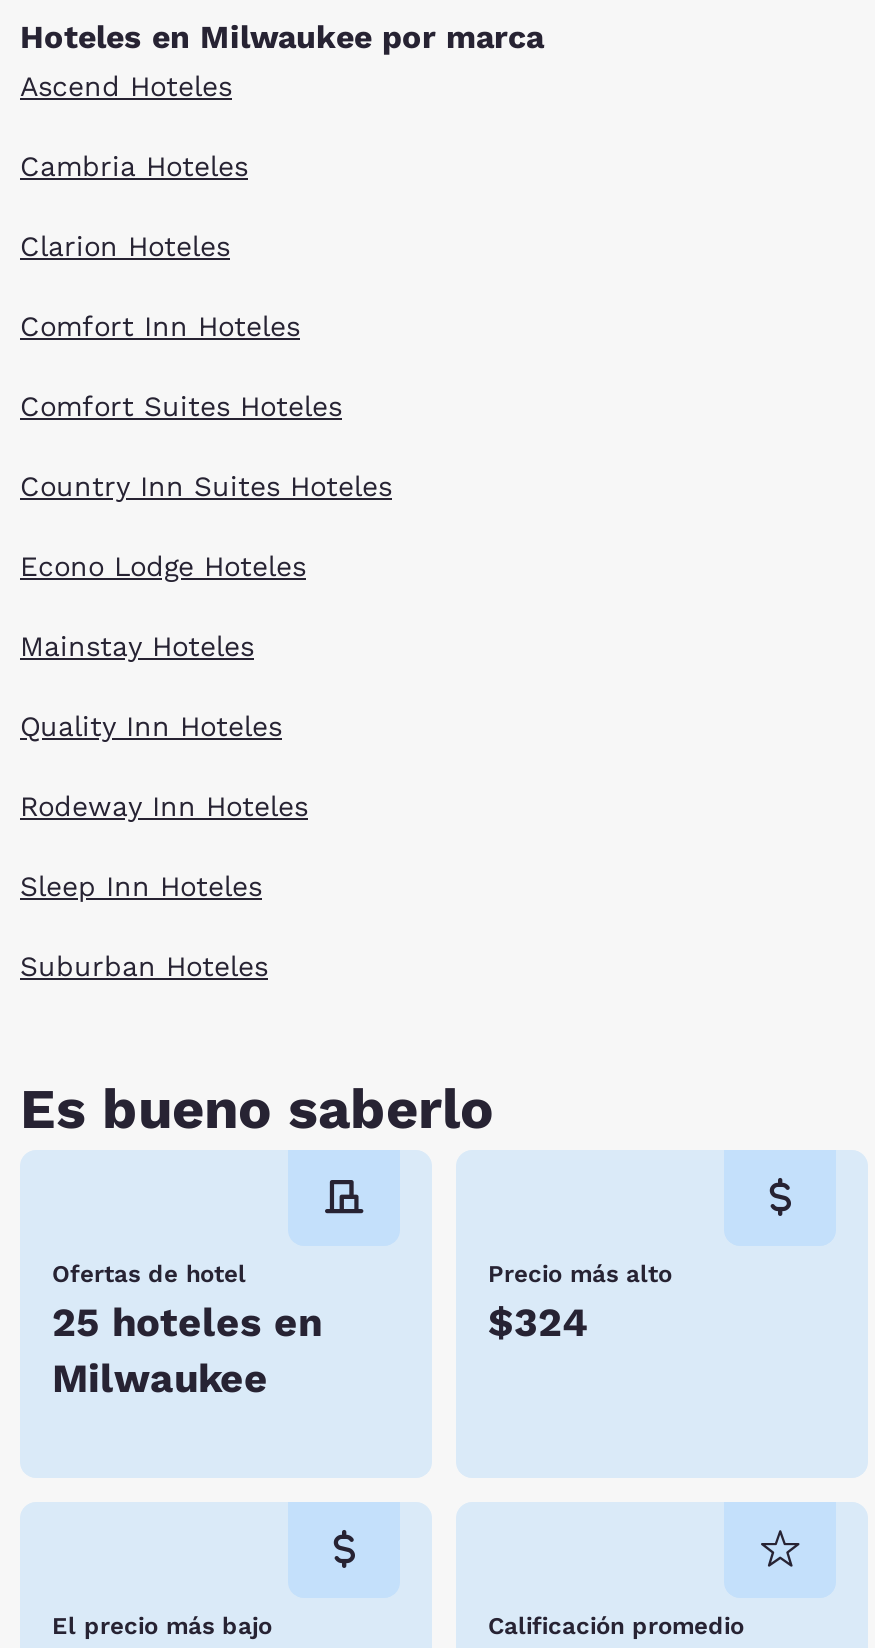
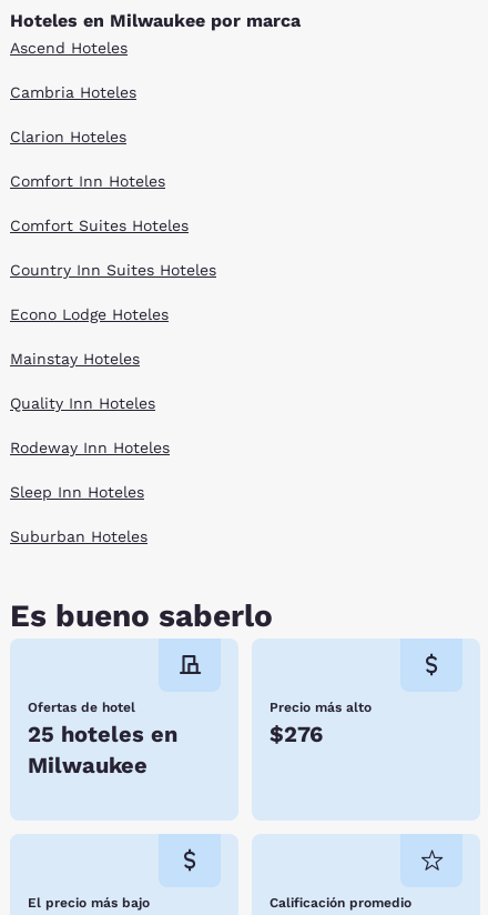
[488,1298,588,1346] $324 -> [270,721,323,747] $276

